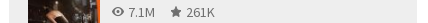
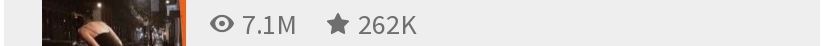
[128,3,215,21] 7.1M 261K -> [242,5,416,41] 7.1M 262K

